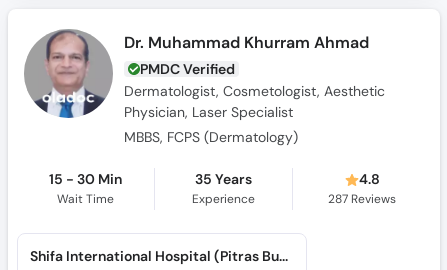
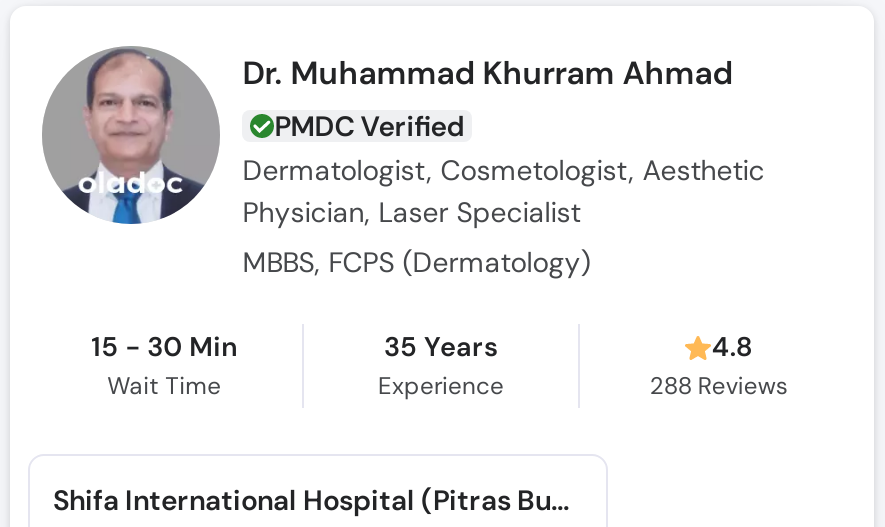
[328,191,396,207] 287 Reviews -> [650,370,788,402] 288 Reviews

